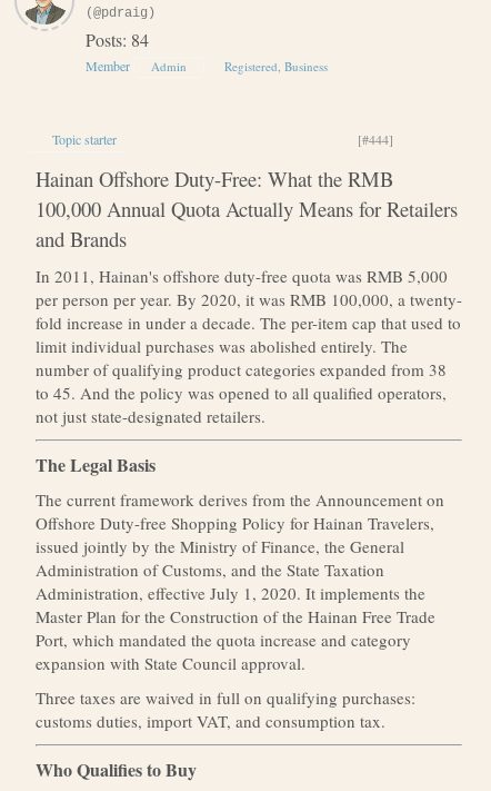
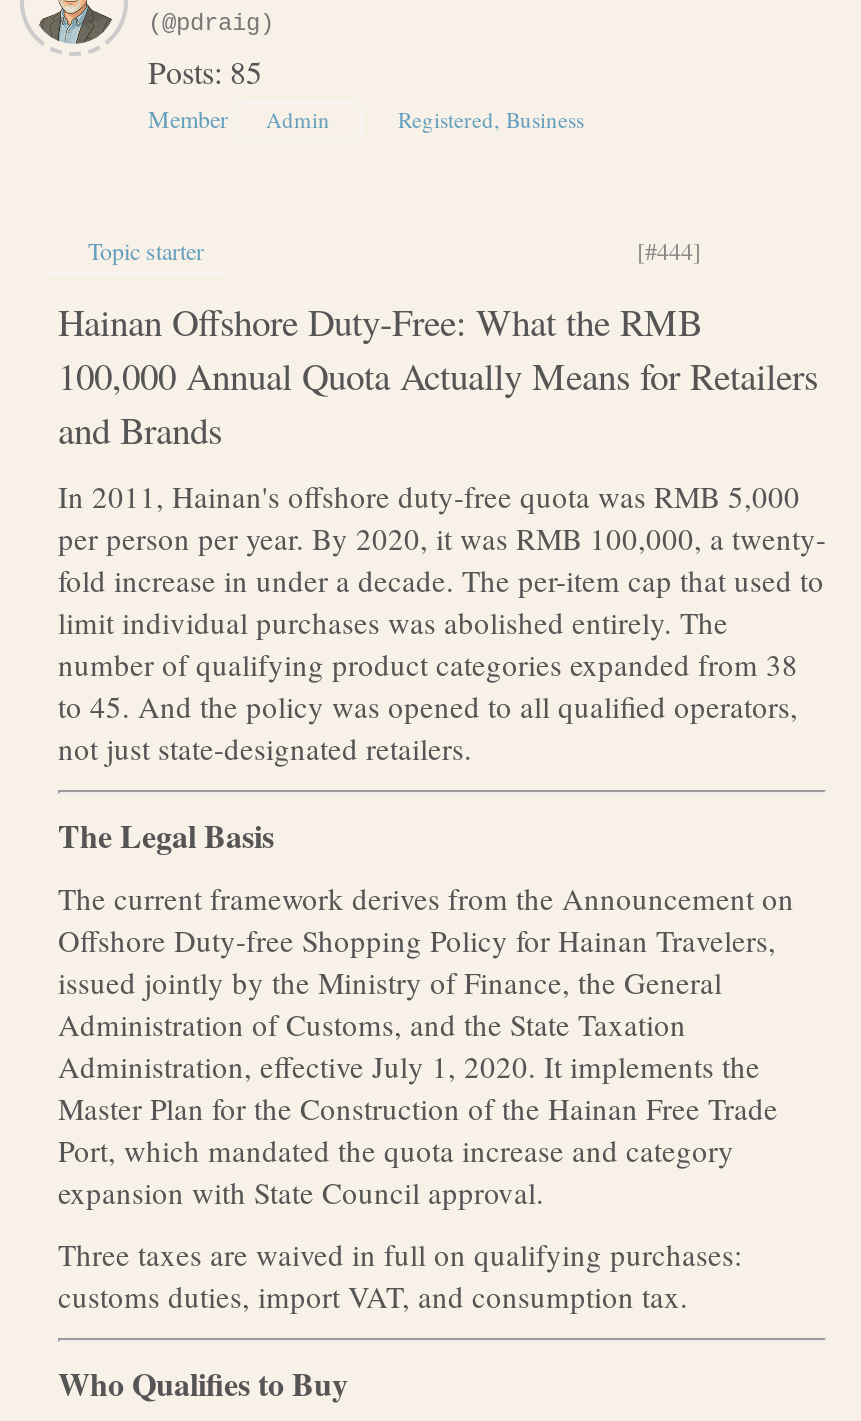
[86,28,149,51] Posts: 84 -> [148,50,262,92] Posts: 85

